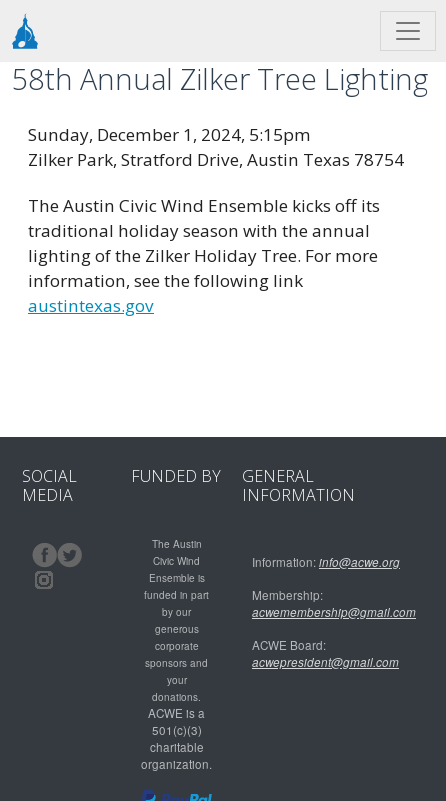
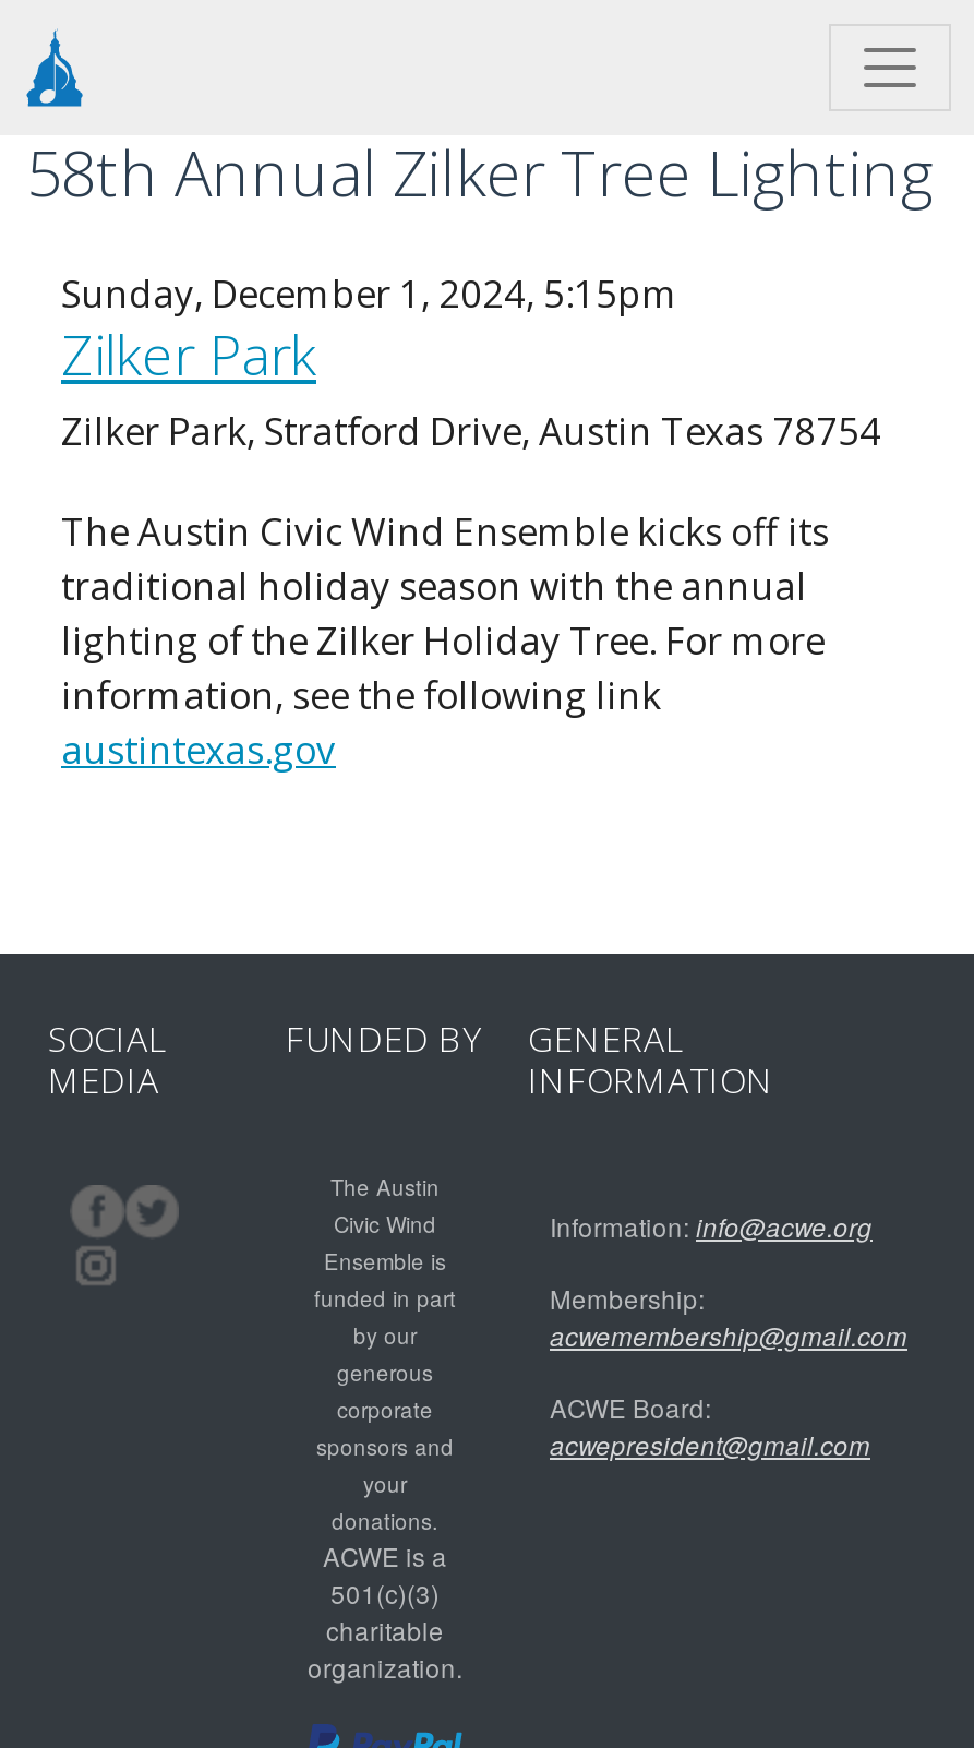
none -> [61,316,316,391] Zilker Park
moved [28,148,404,317] -> [61,406,881,774]: Zilker Park, Stratford Drive, Austin Texas 78754 | The Austin Civic Wind Ensemble kicks off its | traditional holiday season with the annual | lighting of the Zilker Holiday Tree. For more | information, see the following link | austintexas.gov

